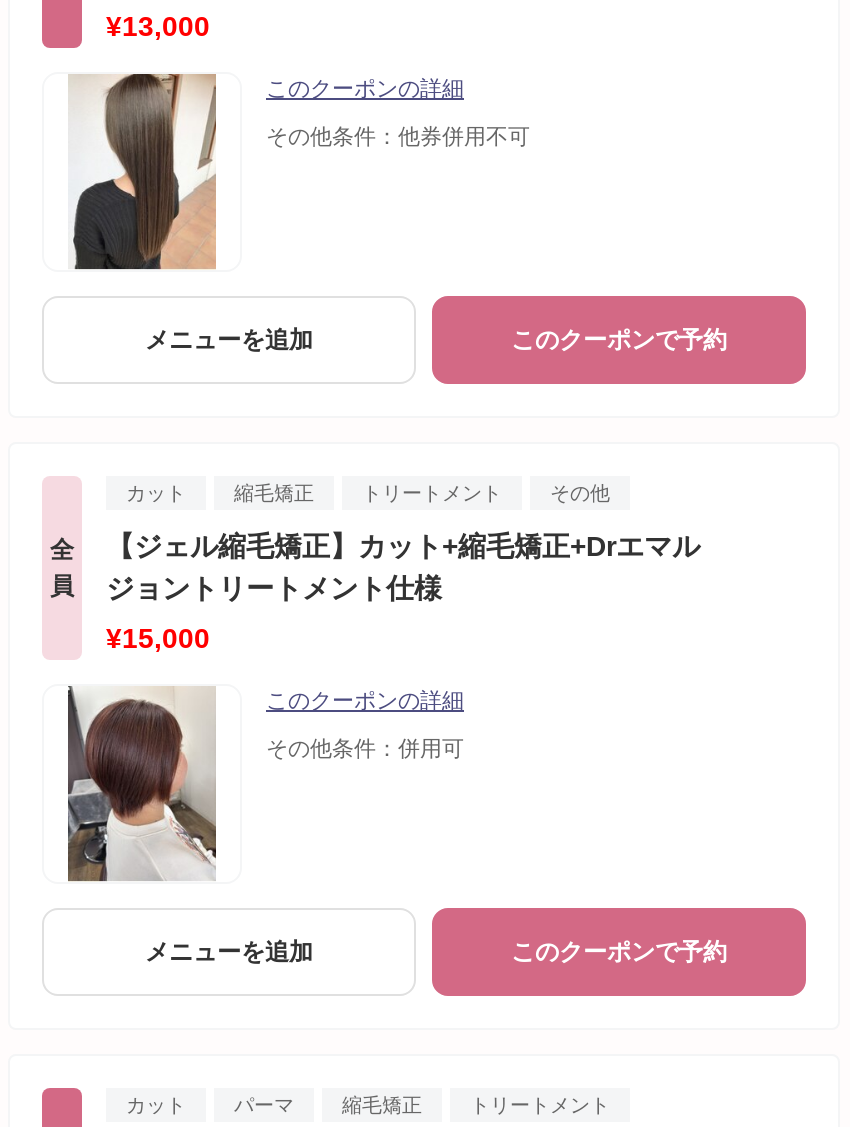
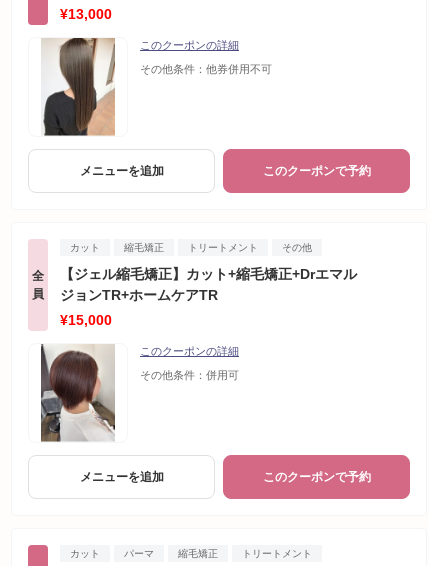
[106,572,442,604] ジョントリートメント仕様 -> [60,287,218,303] ジョンTR+ホームケアTR

